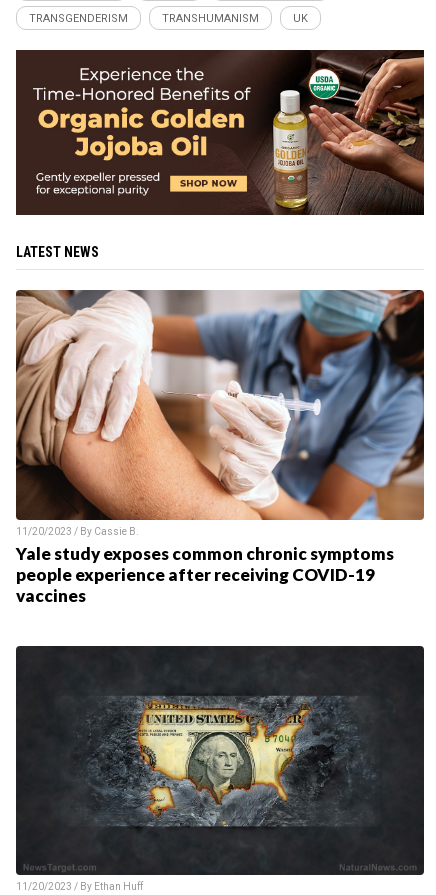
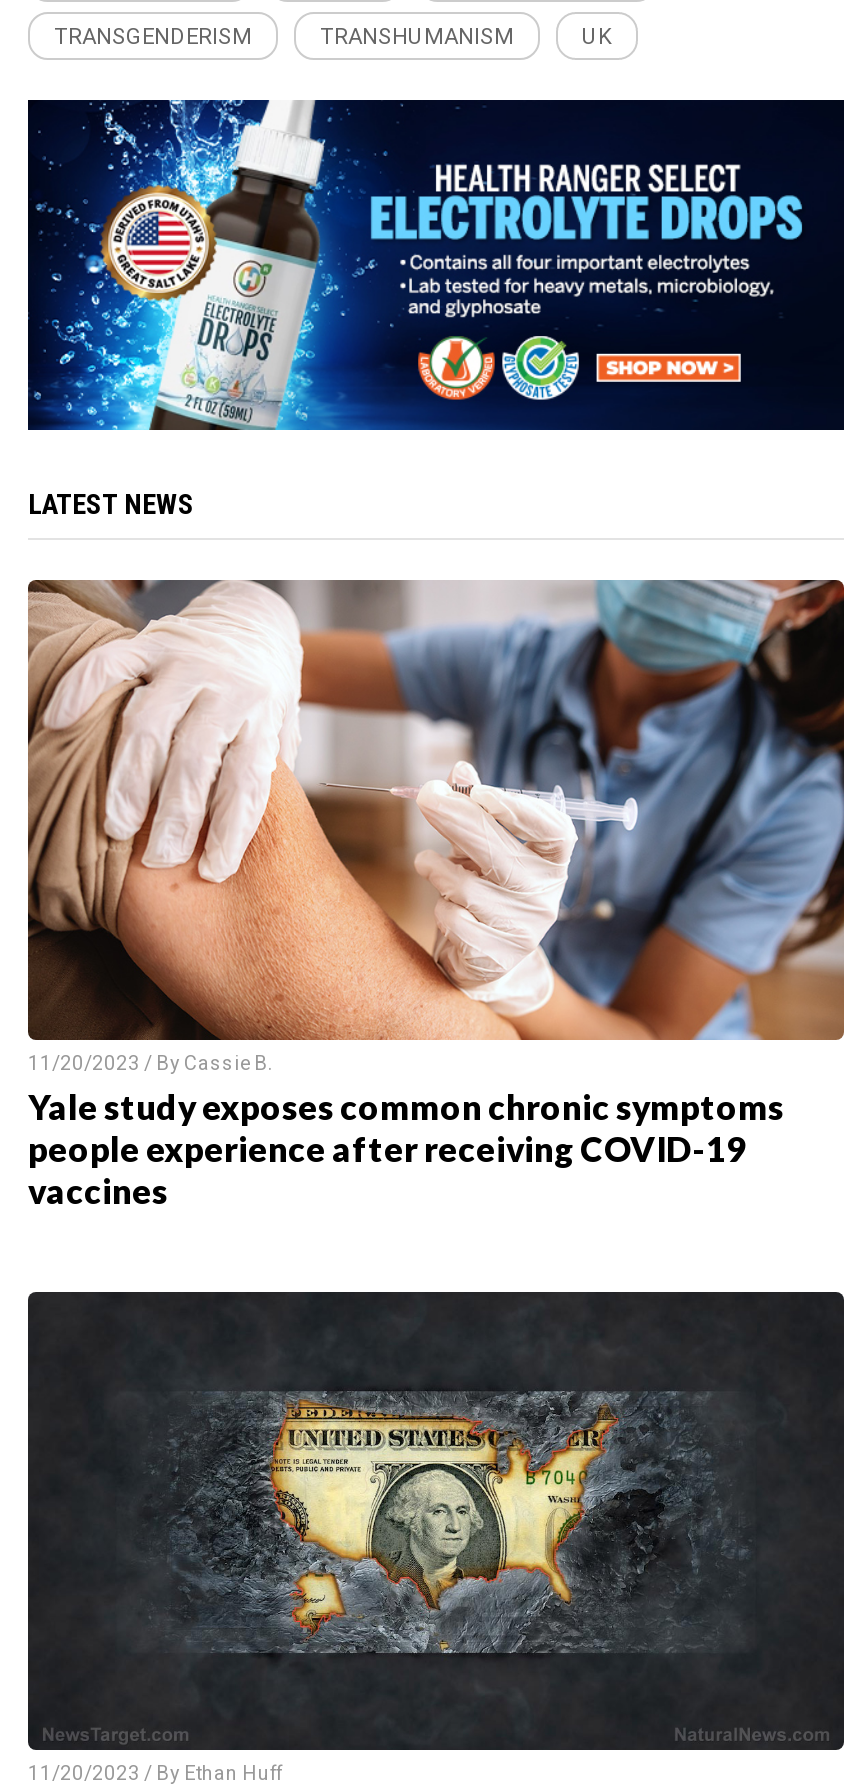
[16,49,425,216] [image] -> [28,98,846,432] [image]

